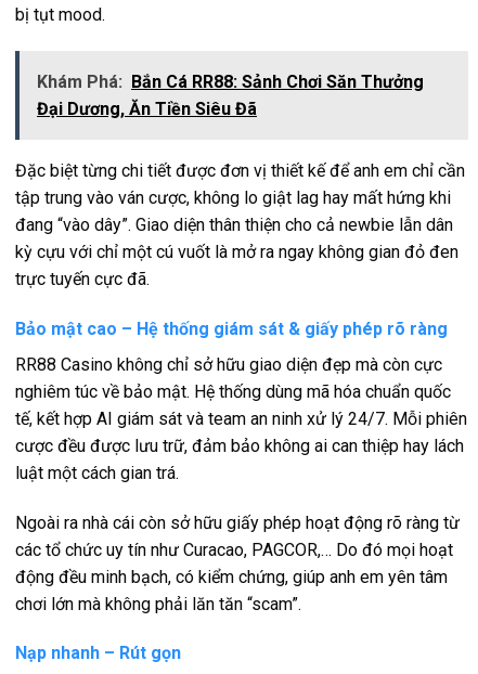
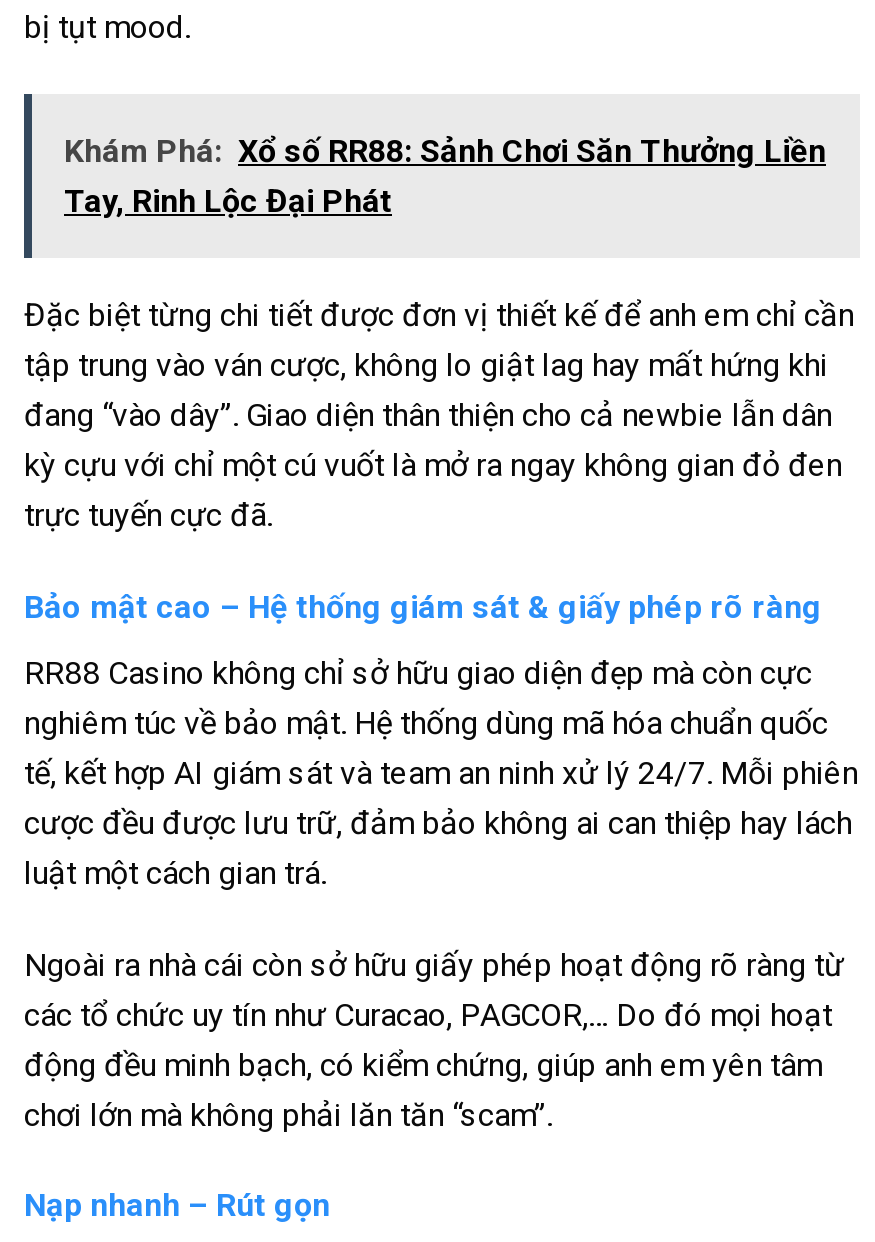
[37,72,424,119] Khám Phá: Bắn Cá RR88: Sảnh Chơi Săn Thưởng | Đại Dương, Ăn Tiền Siêu Đã -> [64,132,826,220] Khám Phá: Xổ số RR88: Sảnh Chơi Săn Thưởng Liền | Tay, Rinh Lộc Đại Phát

